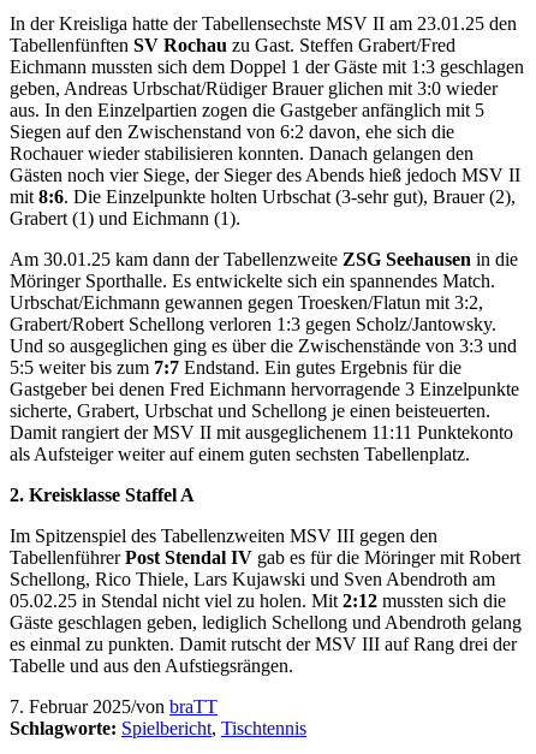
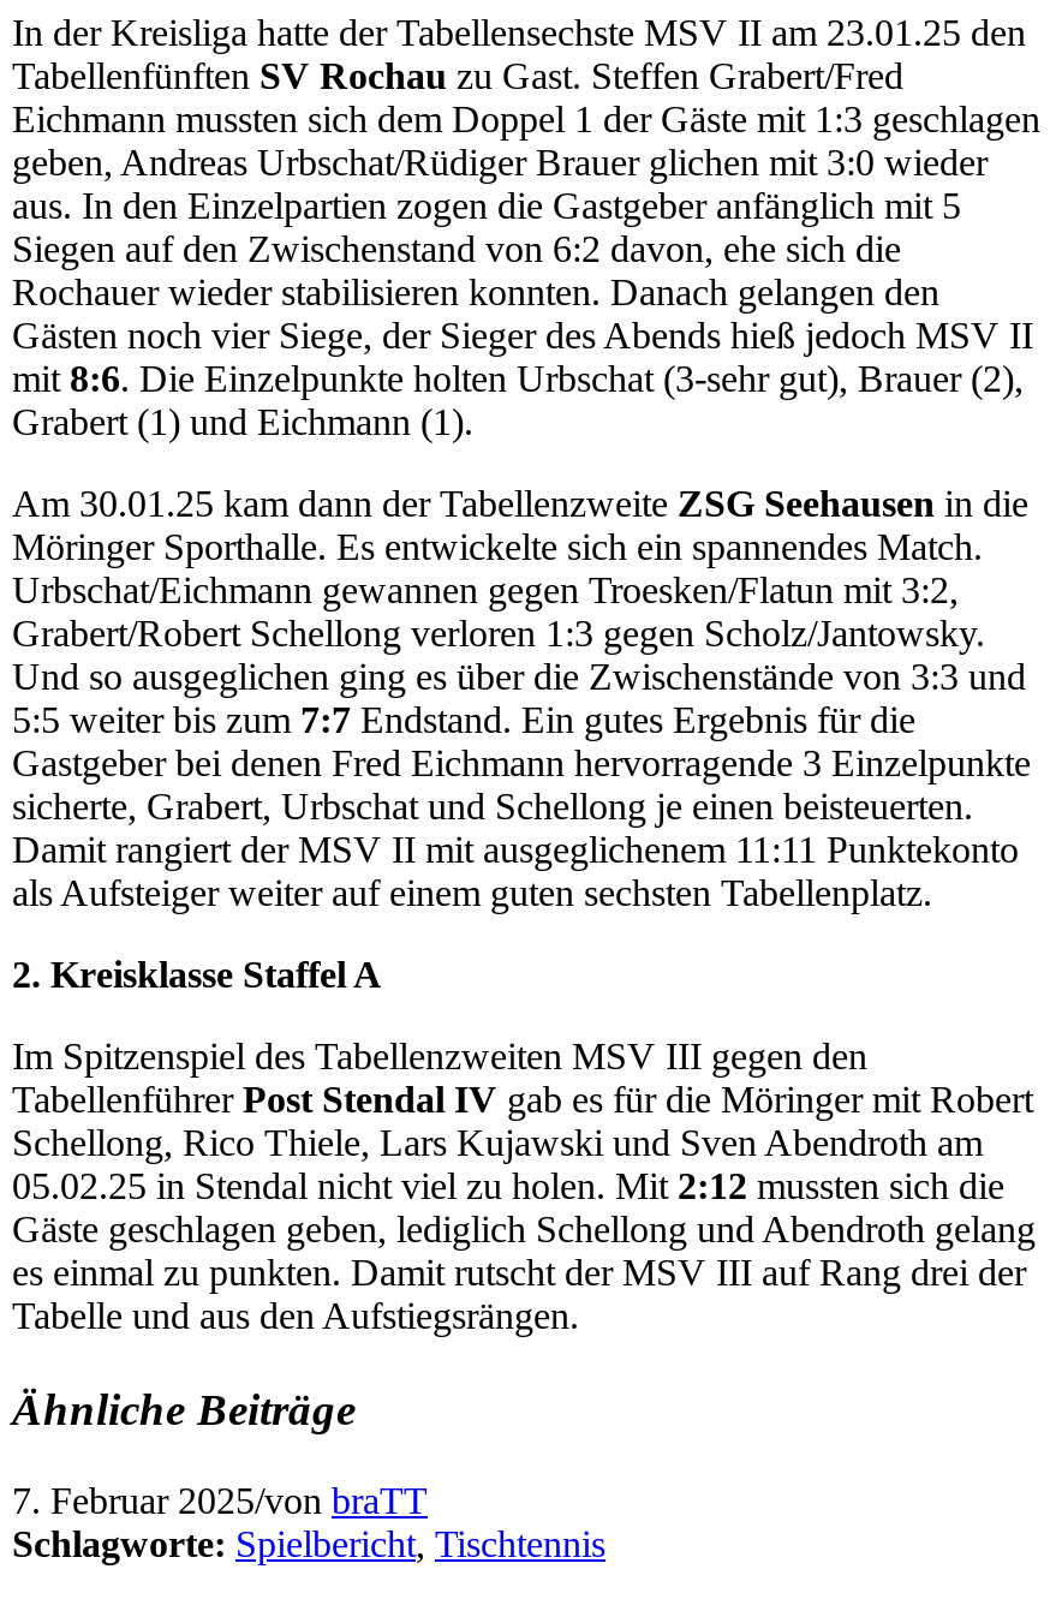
none -> [12,1383,356,1433] Ähnliche Beiträge

